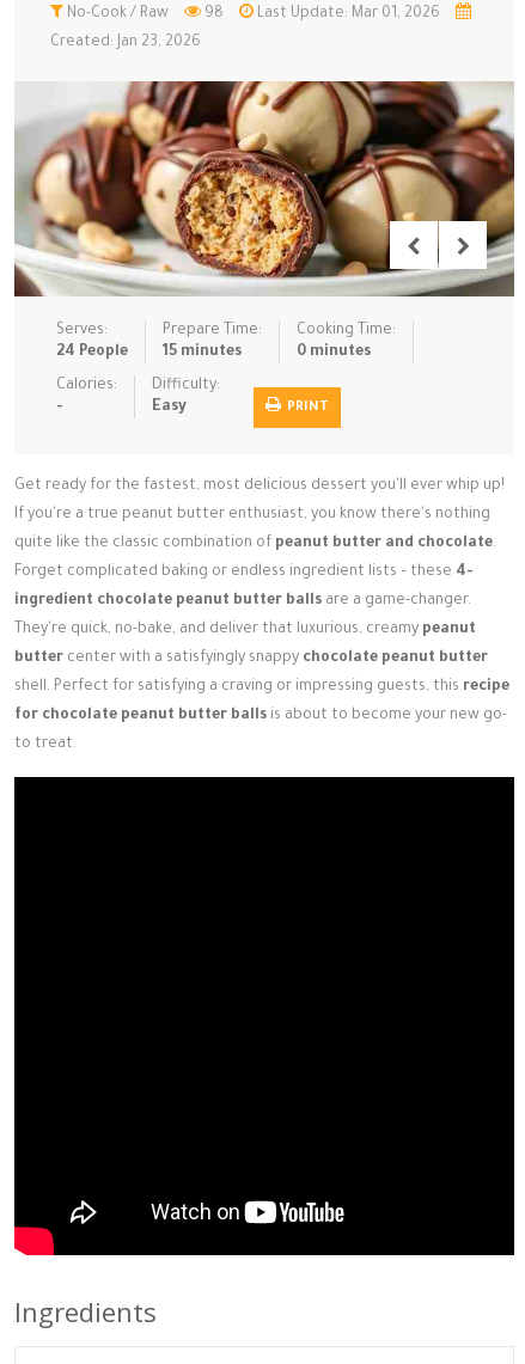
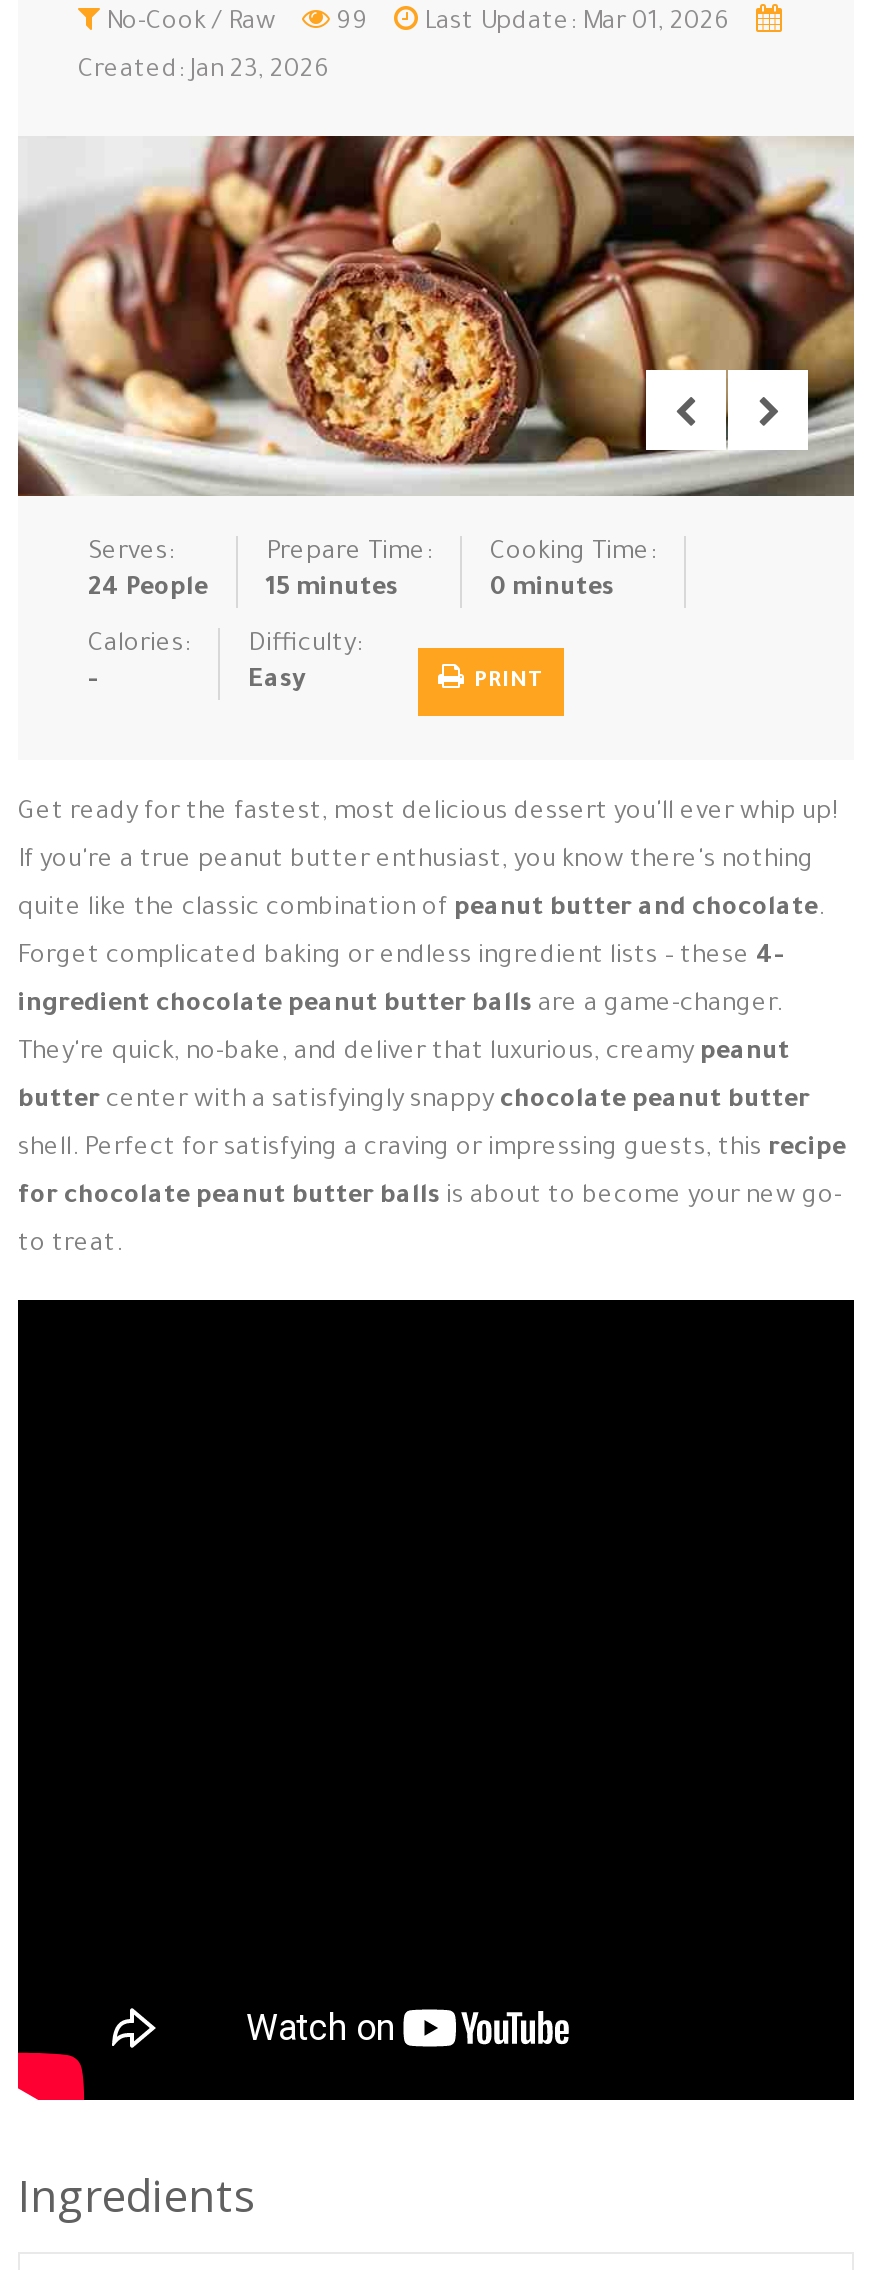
[63,6,444,23] No-Cook / Raw 98 Last Update: Mar 01, 2026 -> [100,10,736,38] No-Cook / Raw 99 Last Update: Mar 01, 2026

